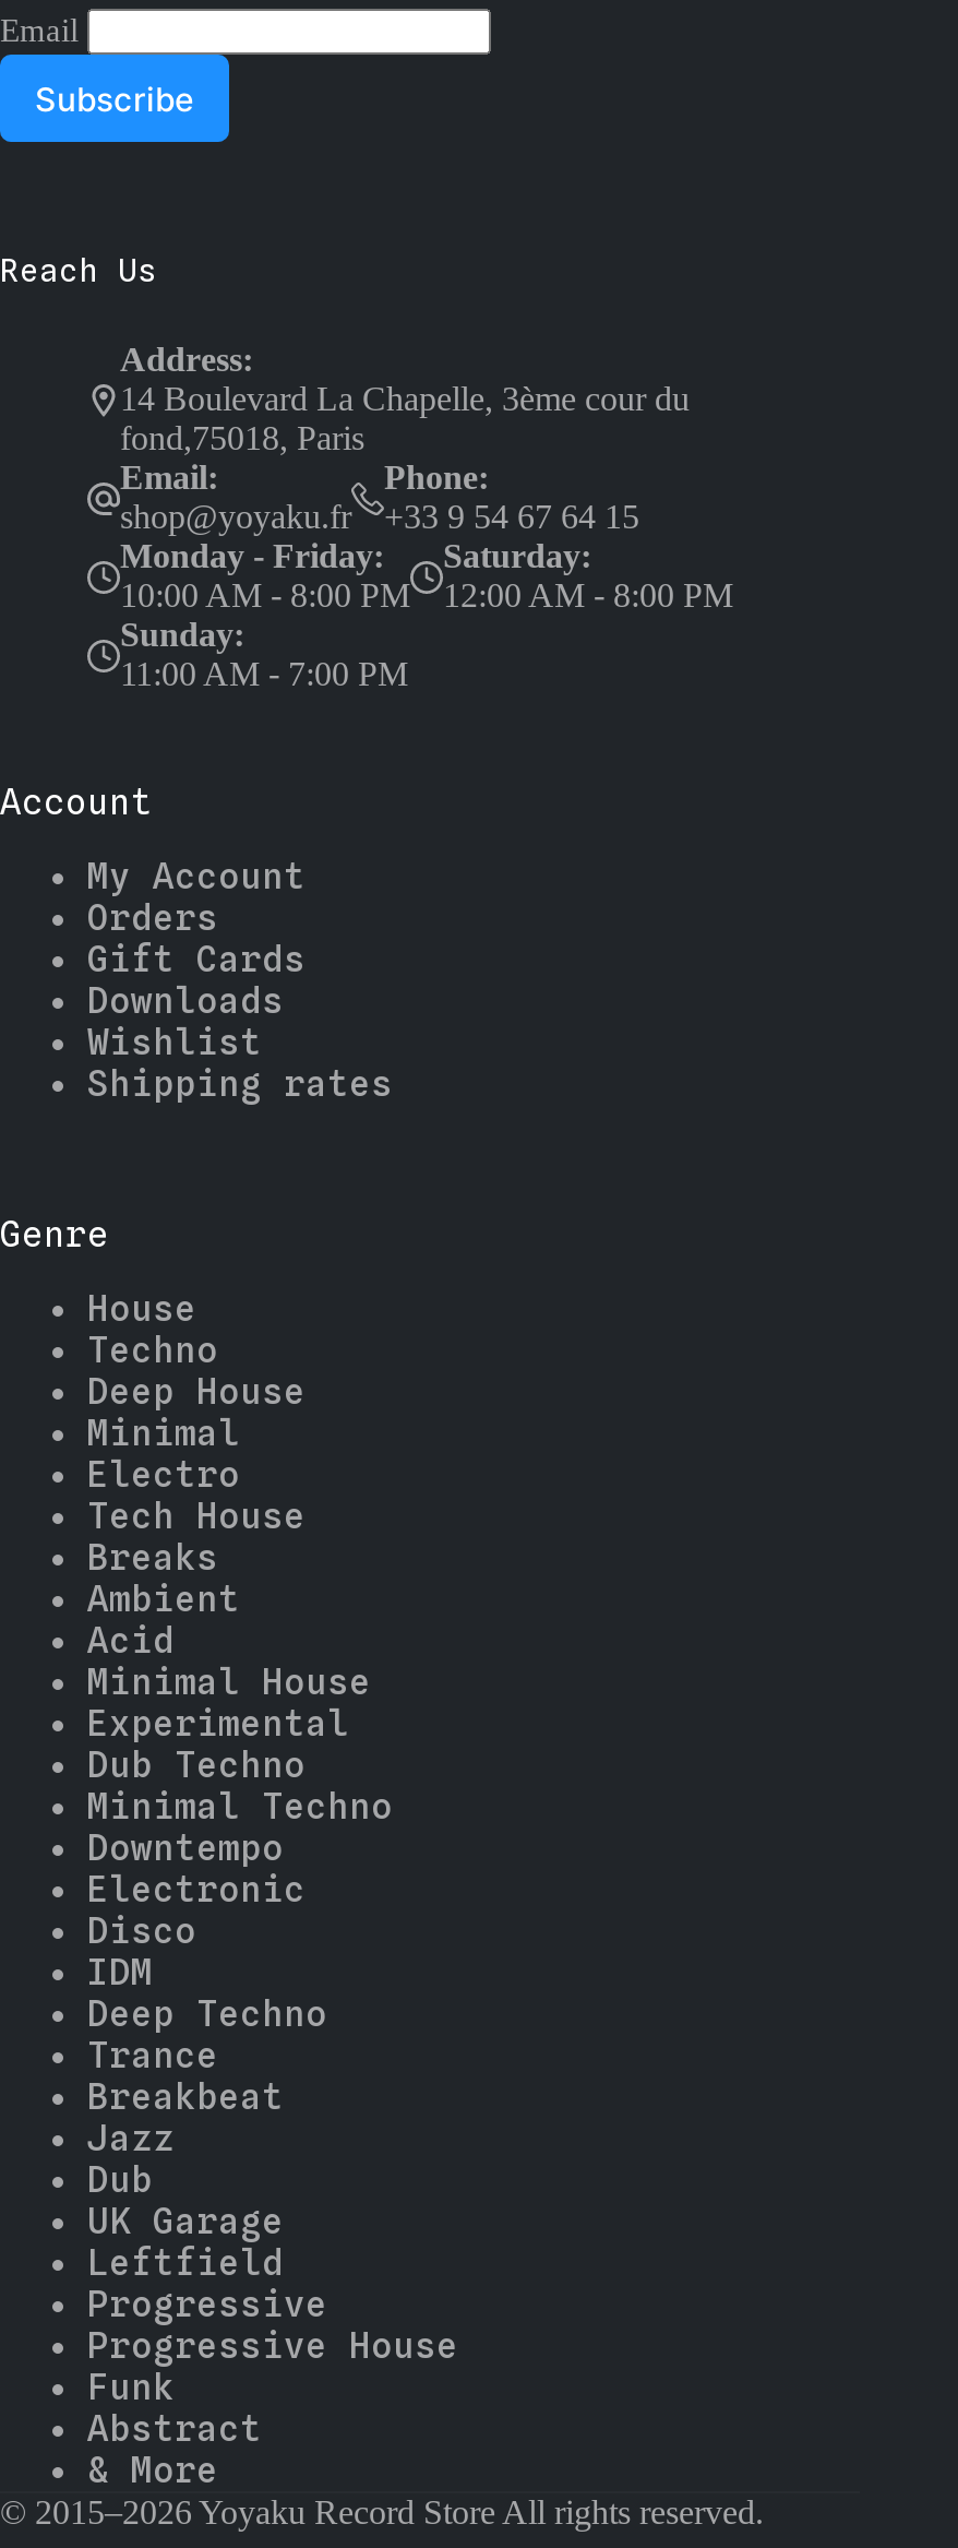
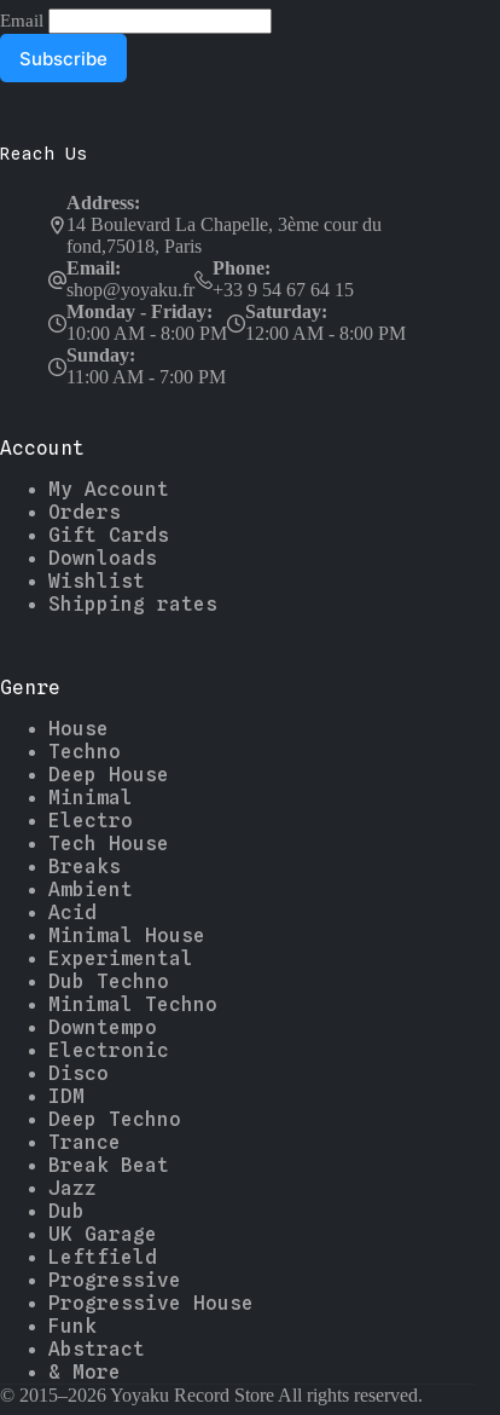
[87,2076,284,2118] Breakbeat -> [48,1154,169,1177] Break Beat

